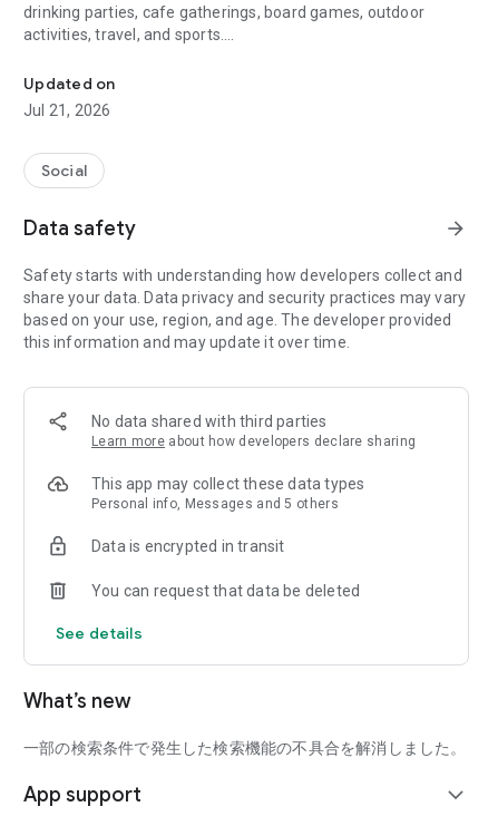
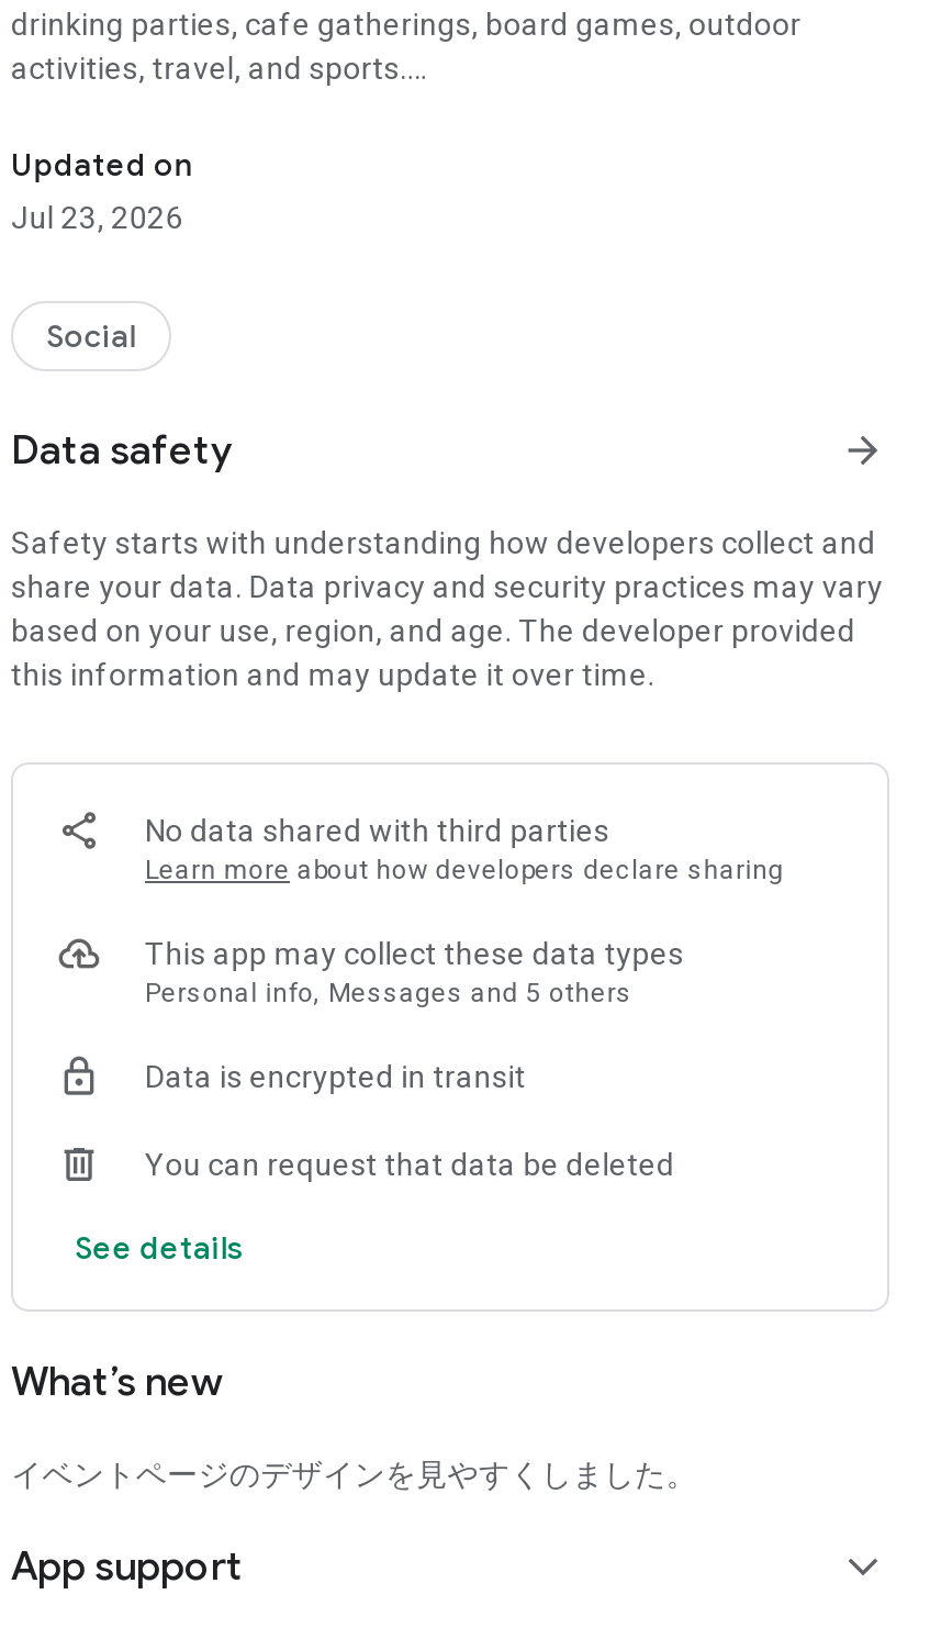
[23,101,111,119] Jul 21, 2026 -> [11,200,183,235] Jul 23, 2026
[23,739,466,757] 一部の検索条件で発生した検索機能の不具合を解消しました。 -> [11,1457,697,1492] イベントページのデザインを見やすくしました。

